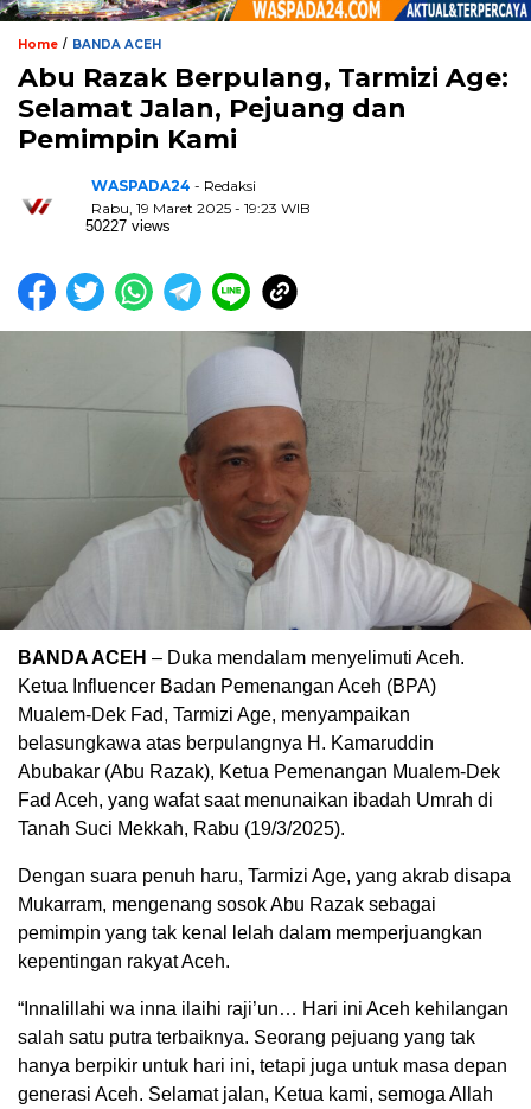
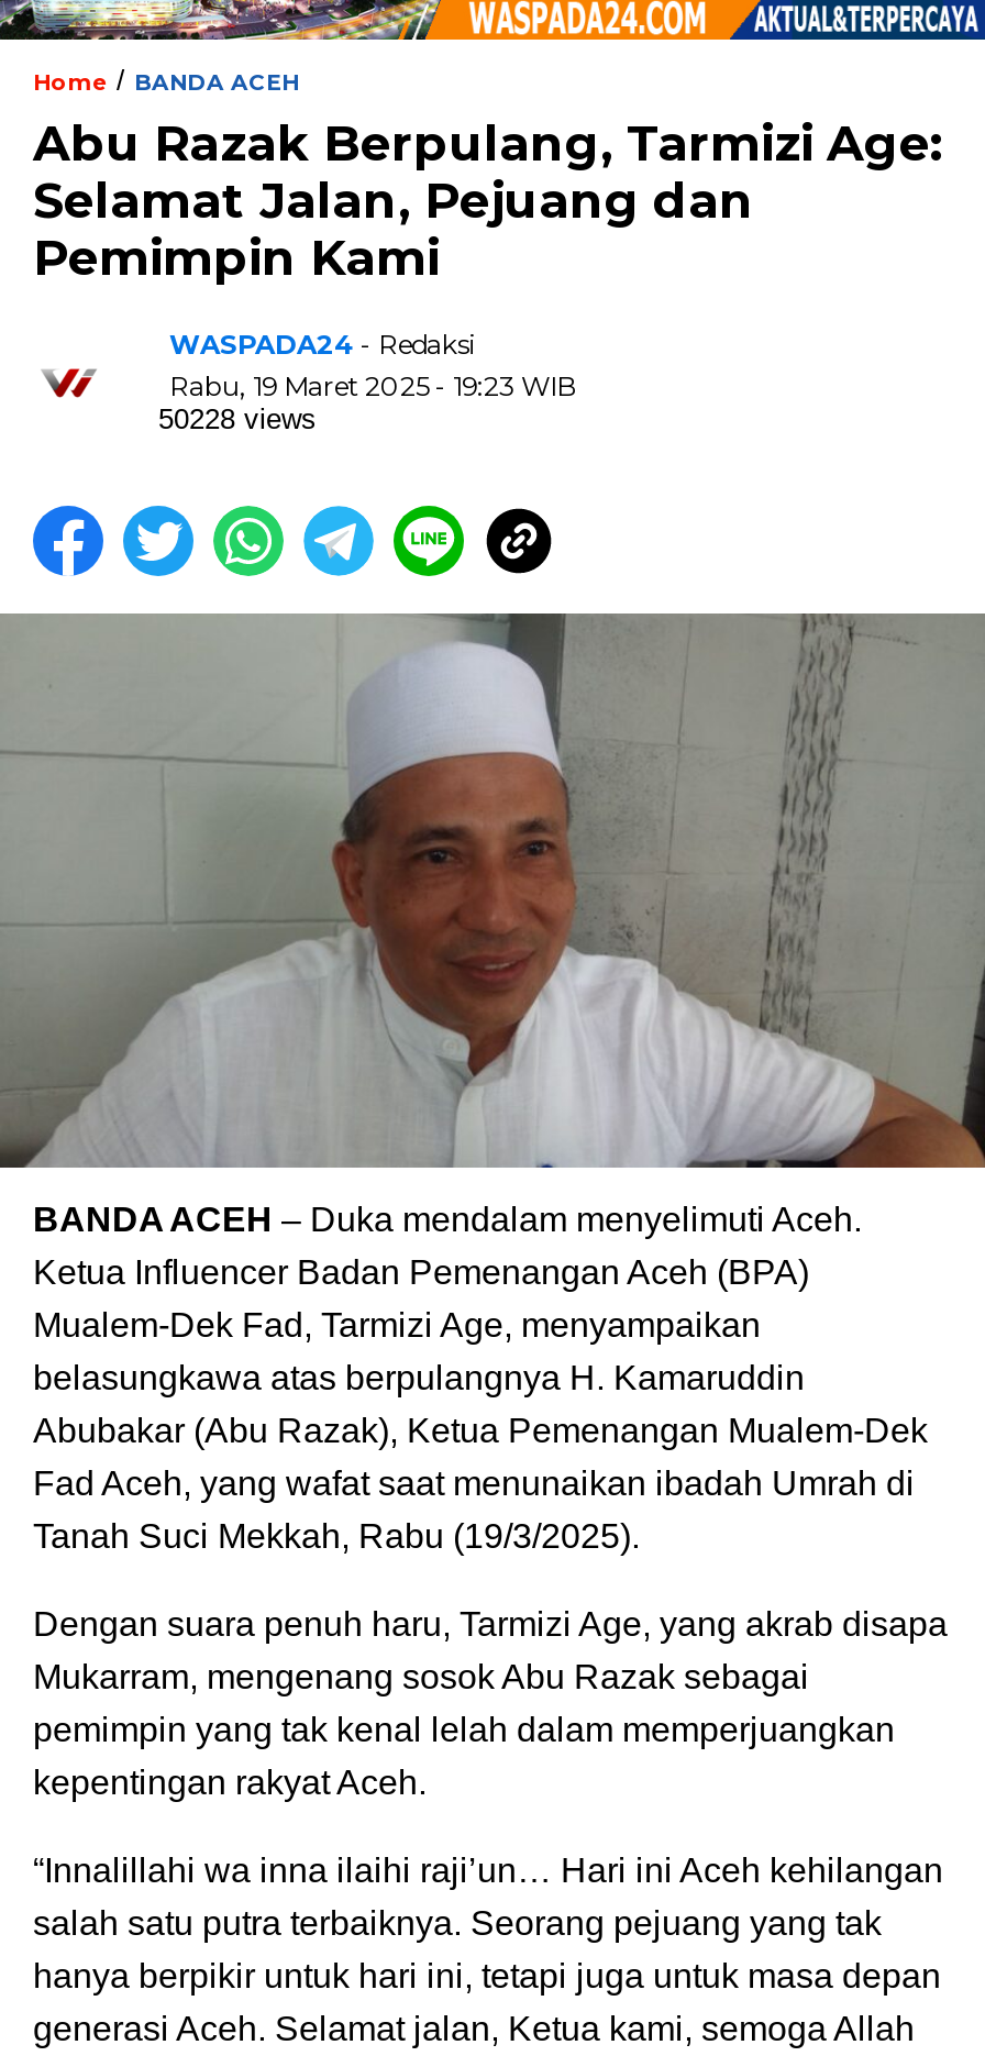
[85,217,171,235] 50227 views -> [158,402,317,435] 50228 views

